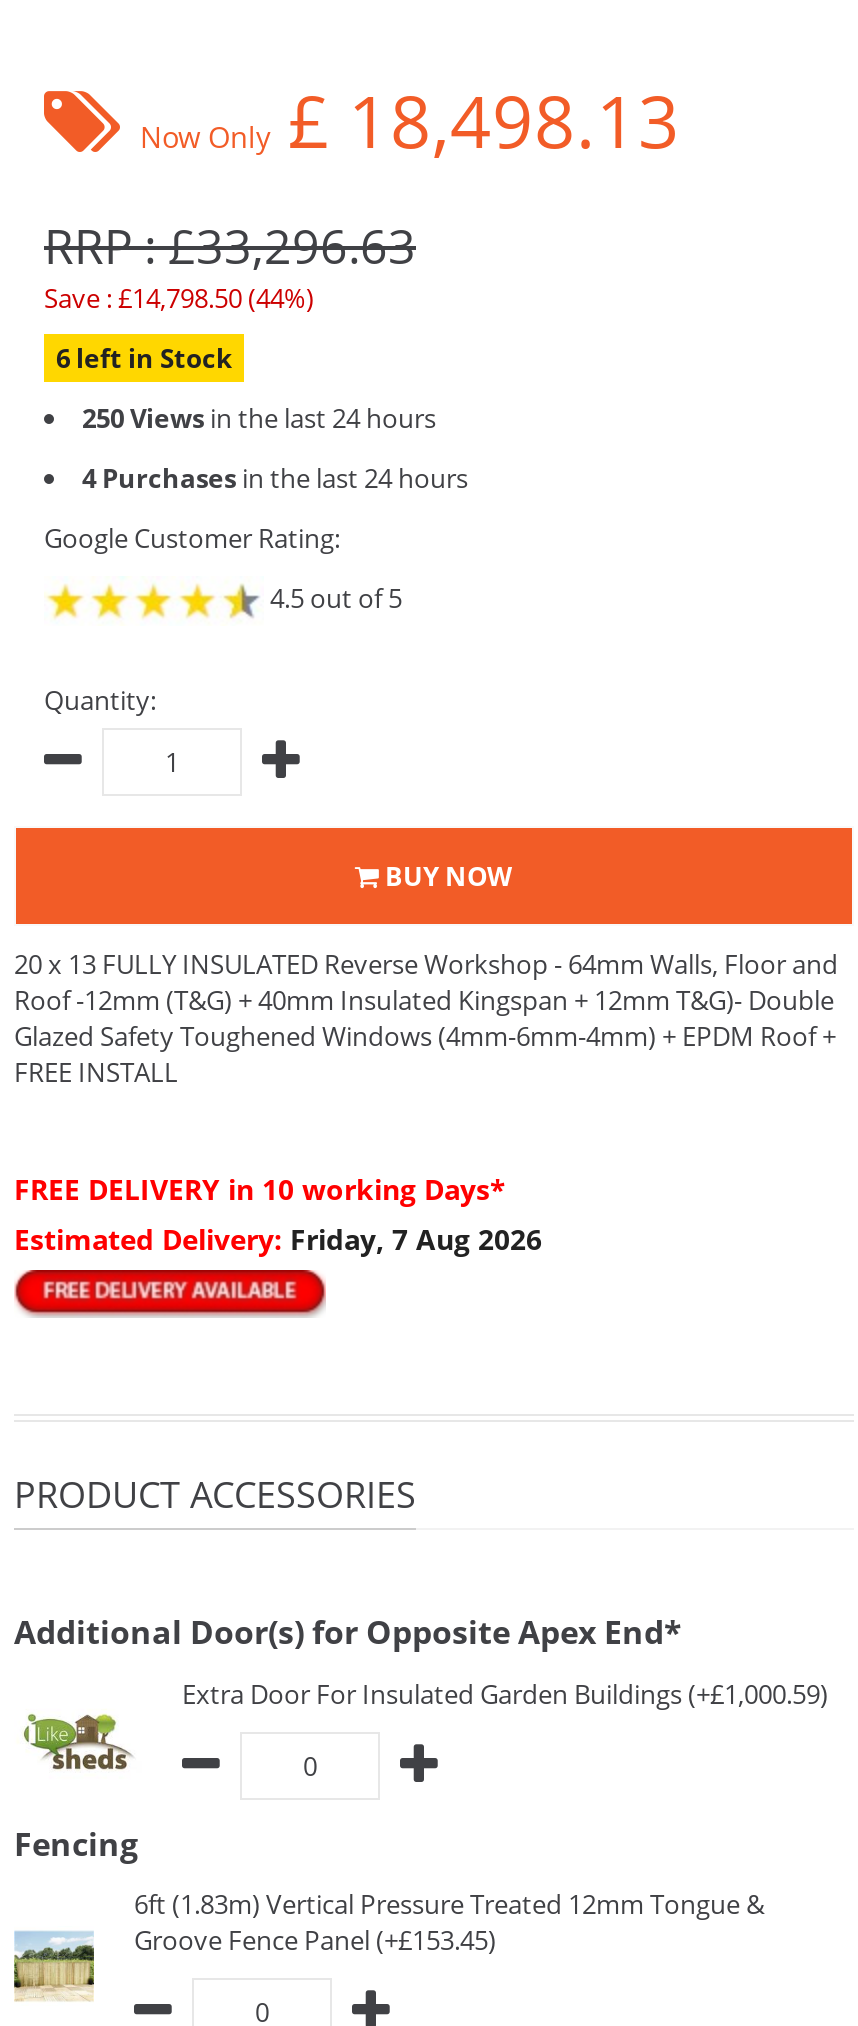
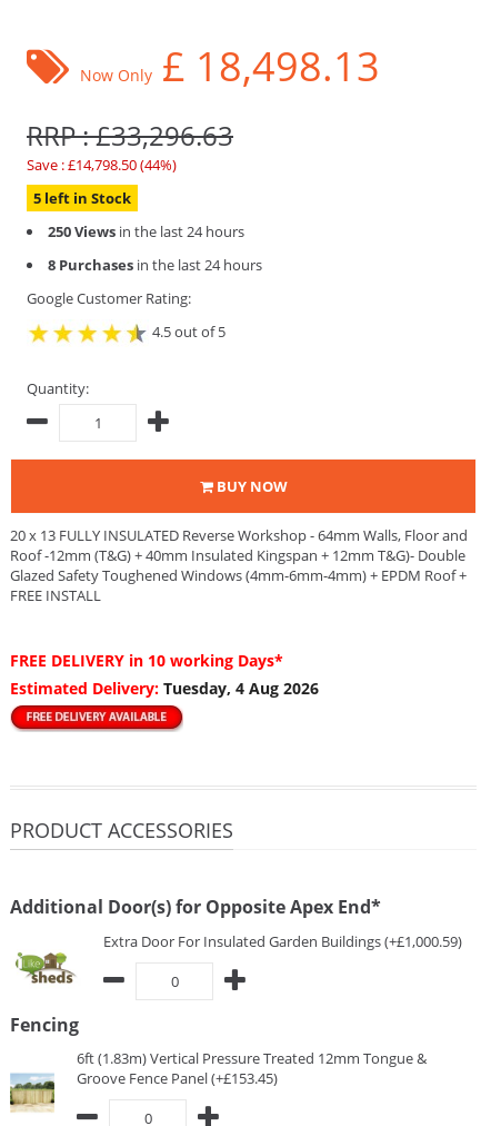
[56,340,232,376] 6 left in Stock -> [33,188,131,208] 5 left in Stock
[82,460,468,496] 4 Purchases in the last 24 hours -> [48,255,262,275] 8 Purchases in the last 24 hours
[14,1220,542,1258] Estimated Delivery: Friday, 7 Aug 2026 -> [10,678,319,699] Estimated Delivery: Tuesday, 4 Aug 2026

